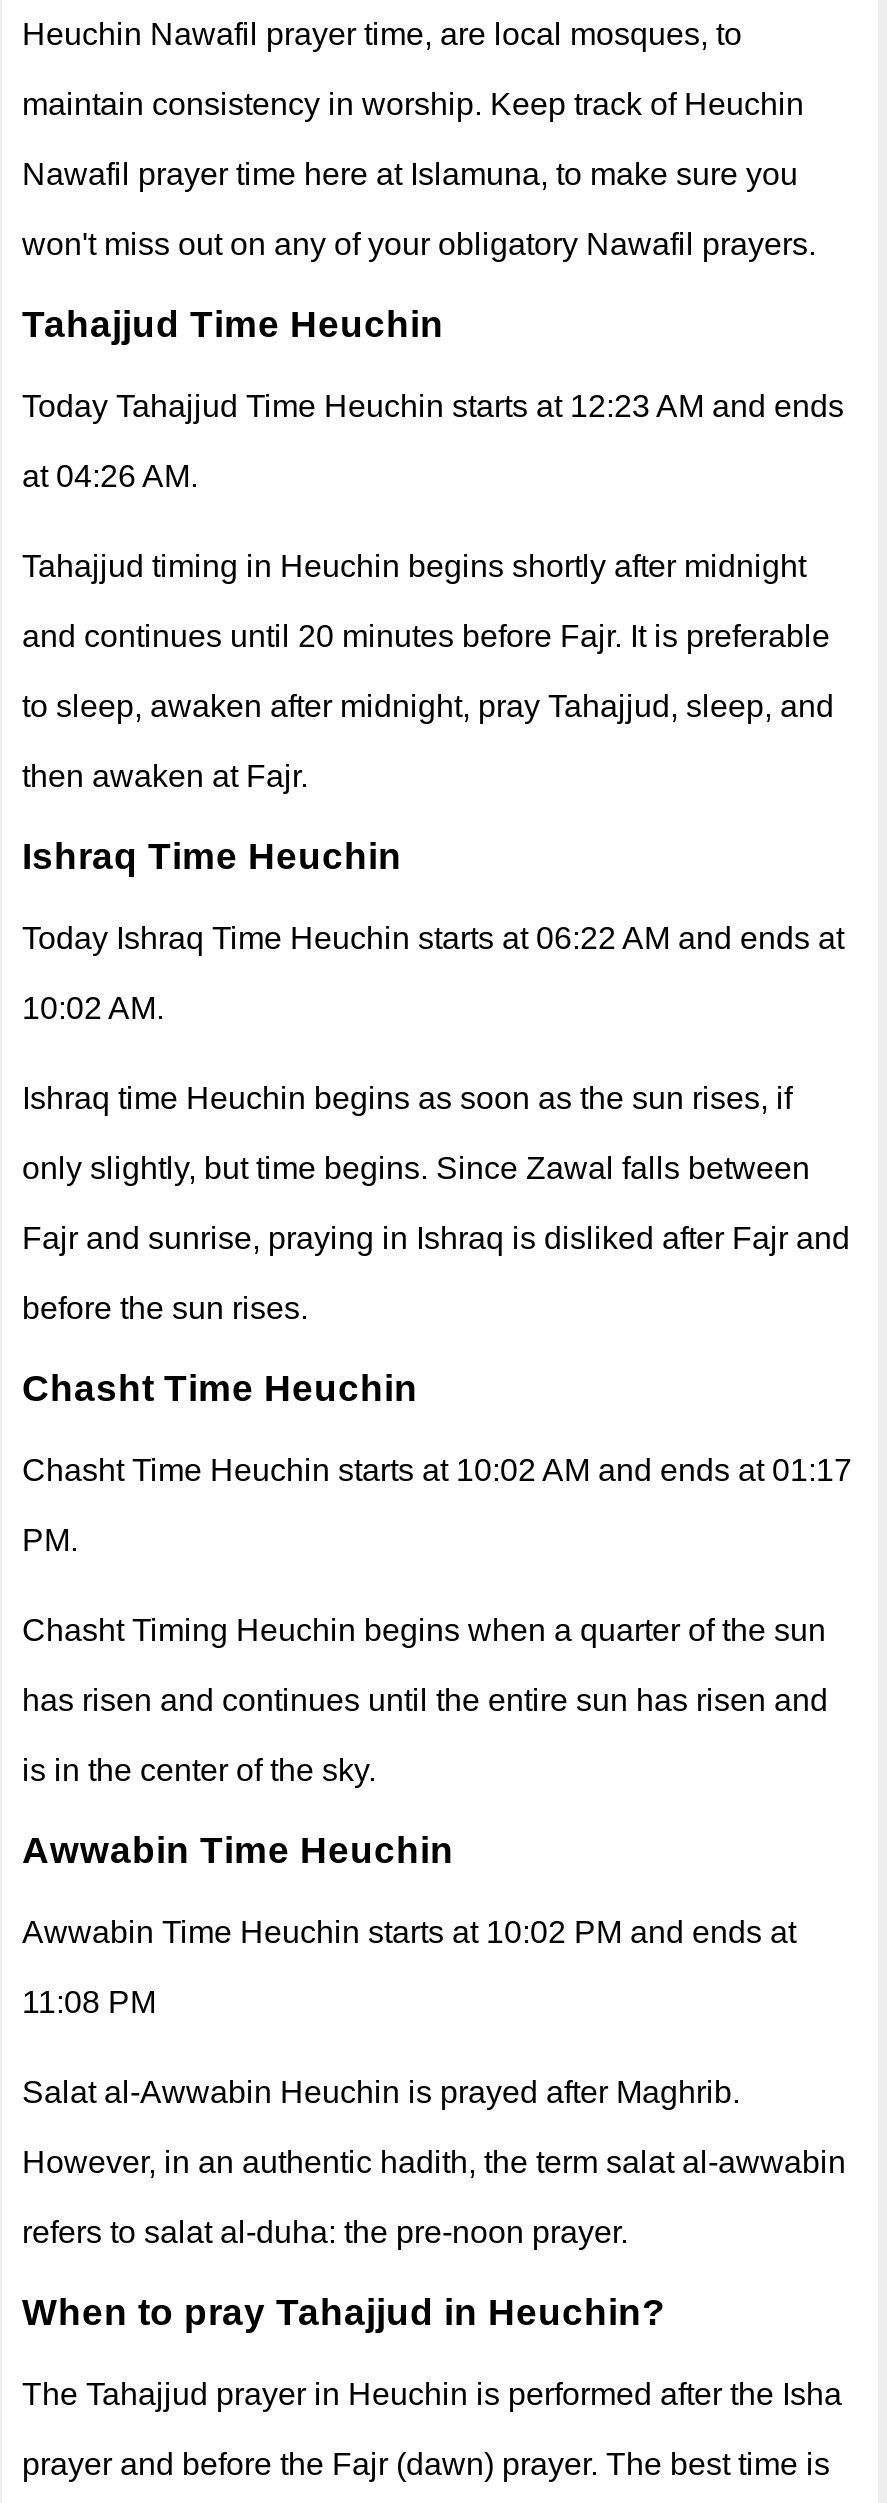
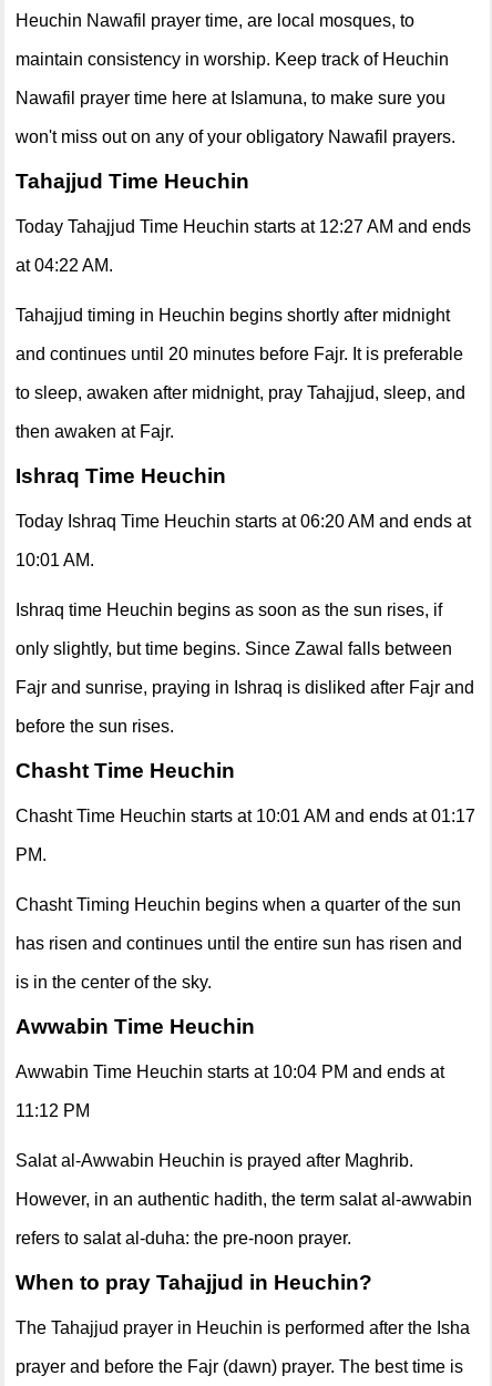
[22,388,844,422] Today Tahajjud Time Heuchin starts at 12:23 AM and ends -> [16,217,471,236] Today Tahajjud Time Heuchin starts at 12:27 AM and ends
[22,458,198,492] at 04:26 AM. -> [16,256,113,274] at 04:22 AM.
[22,920,844,954] Today Ishraq Time Heuchin starts at 06:22 AM and ends at -> [16,512,471,530] Today Ishraq Time Heuchin starts at 06:20 AM and ends at
[22,990,164,1024] 10:02 AM. -> [16,550,94,569] 10:01 AM.
[22,1452,852,1486] Chasht Time Heuchin starts at 10:02 AM and ends at 01:17 -> [16,806,475,825] Chasht Time Heuchin starts at 10:01 AM and ends at 01:17
[22,1914,796,1948] Awwabin Time Heuchin starts at 10:02 PM and ends at -> [16,1062,444,1081] Awwabin Time Heuchin starts at 10:04 PM and ends at
[22,1984,156,2018] 11:08 PM -> [16,1101,90,1120] 11:12 PM

